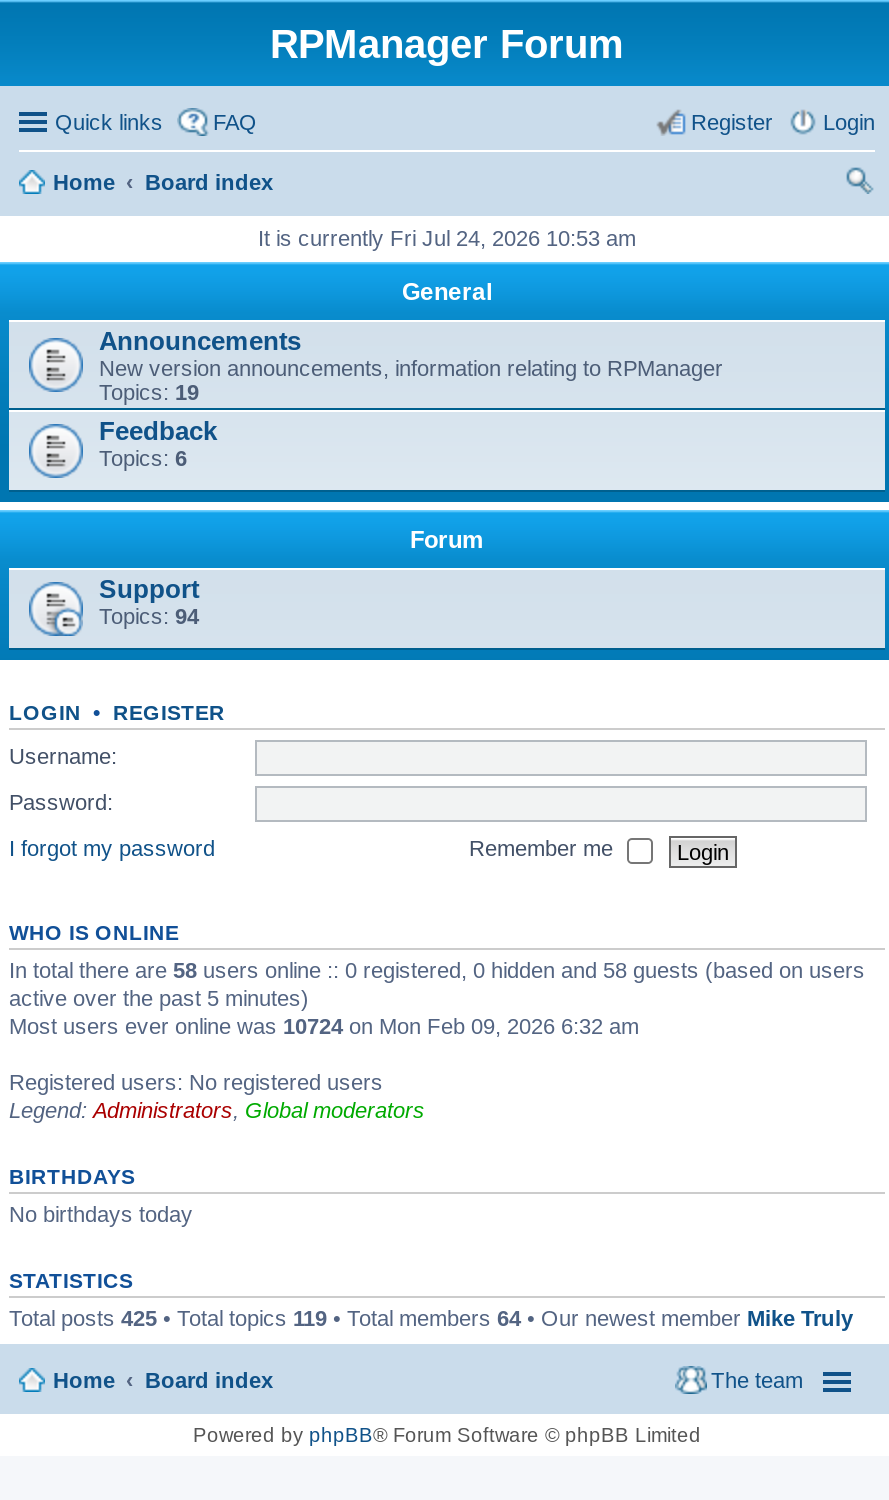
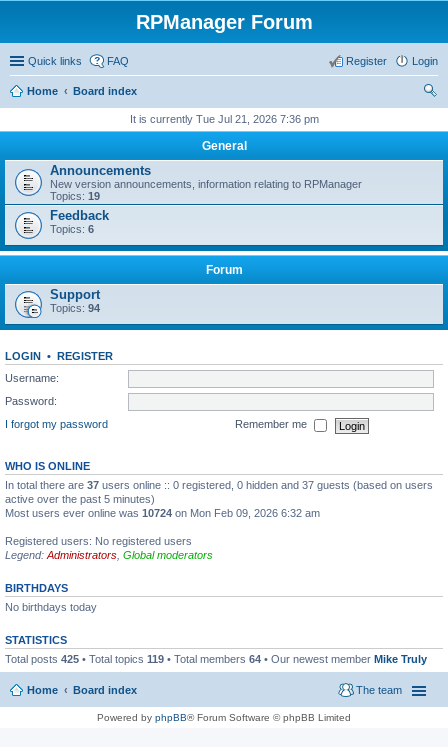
[258,226,636,250] It is currently Fri Jul 24, 2026 10:53 am -> [129,113,318,125] It is currently Tue Jul 21, 2026 7:36 pm
[9,958,865,982] In total there are 58 users online :: 0 registered, 0 hidden and 58 guests (based on users -> [5,479,433,491] In total there are 37 users online :: 0 registered, 0 hidden and 37 guests (based on users

